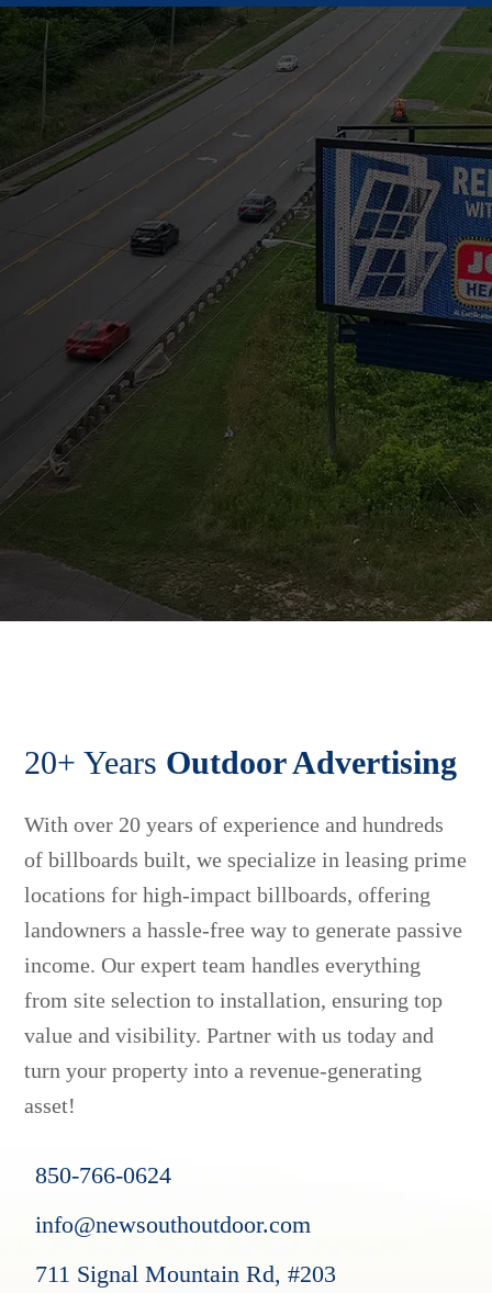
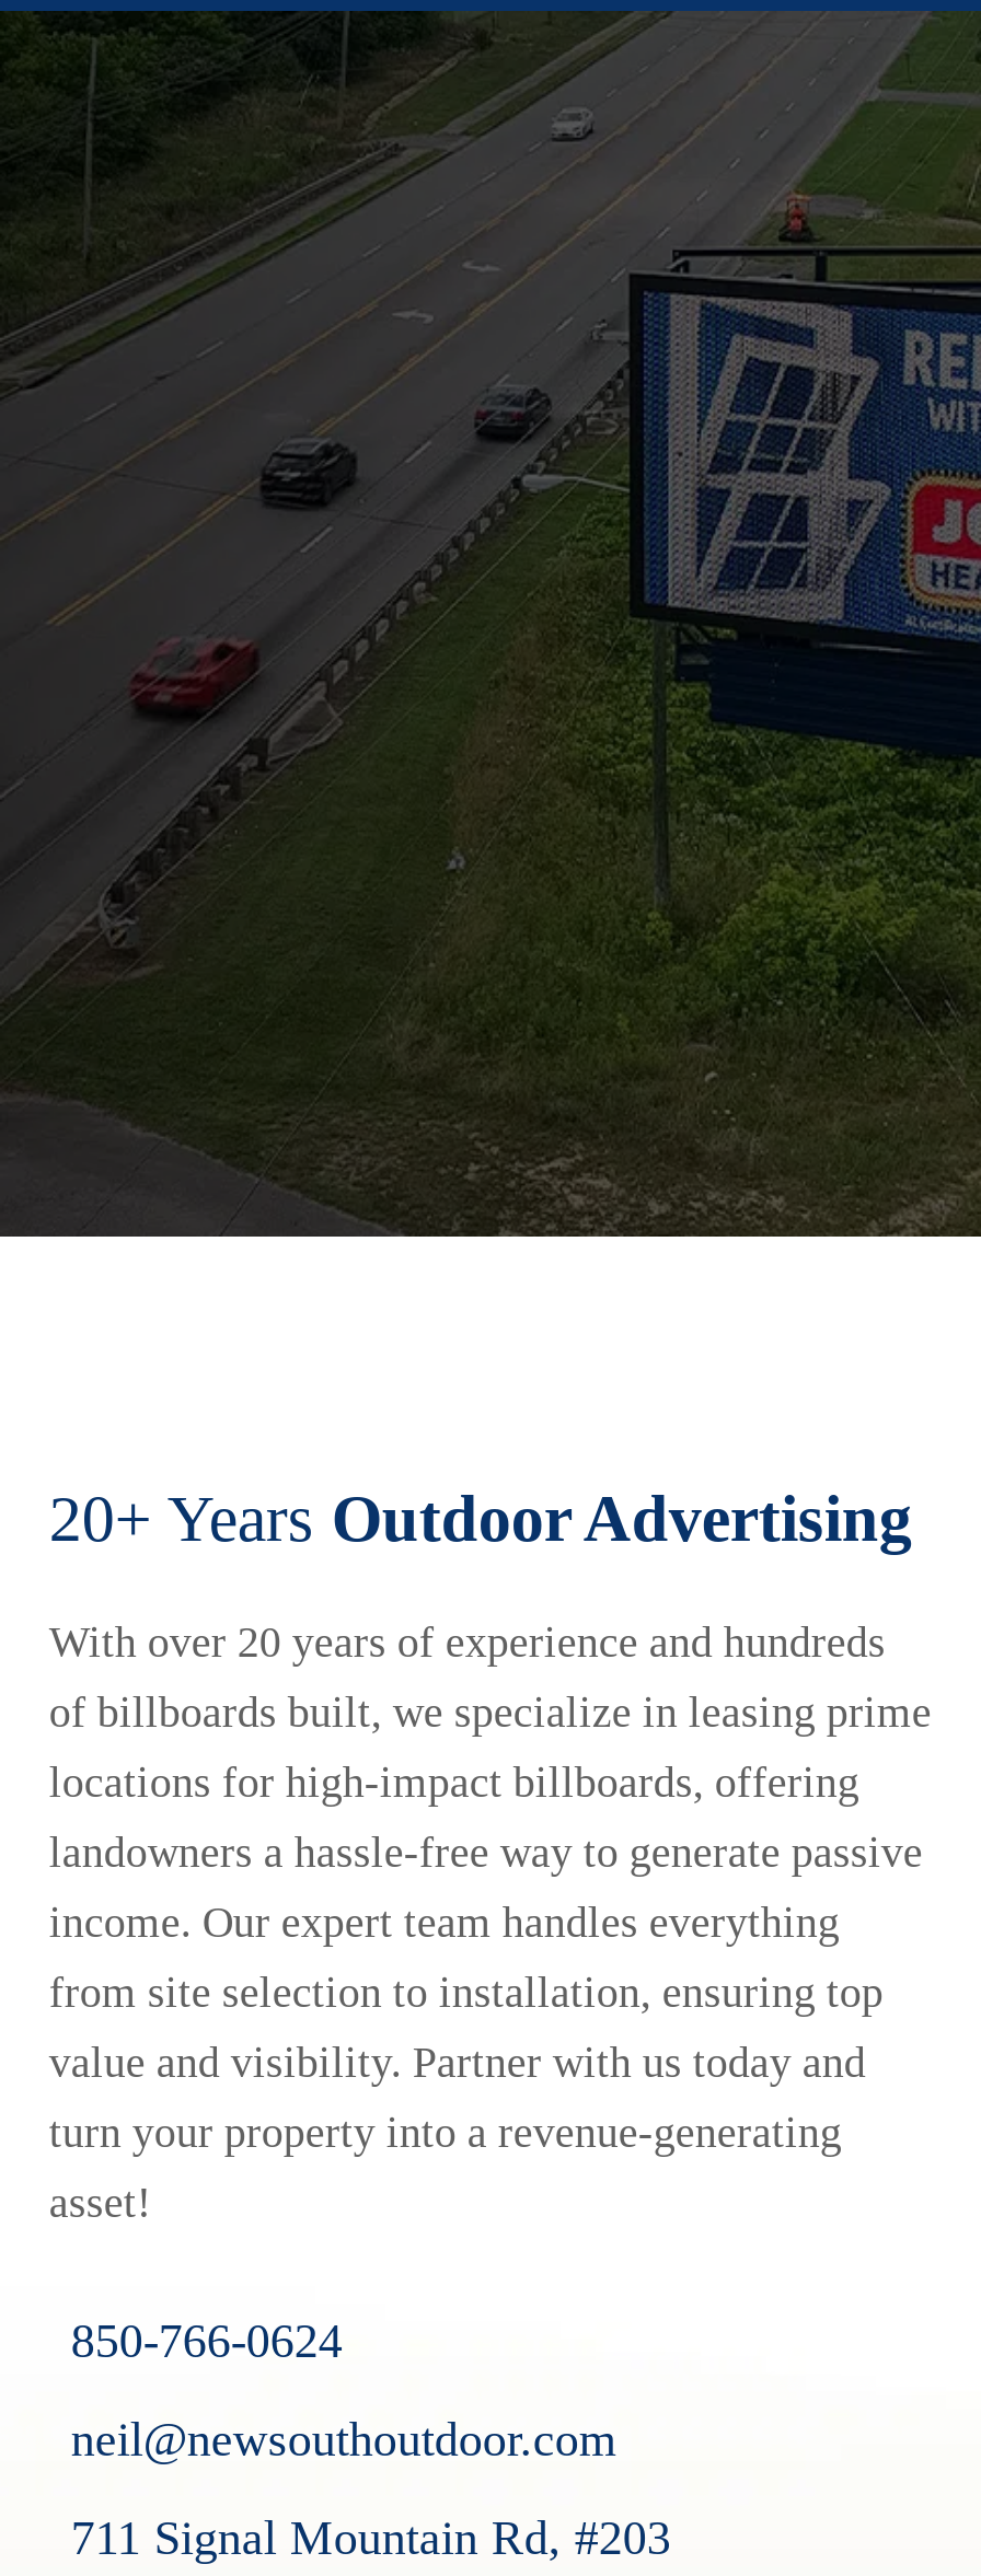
[36,1211,311,1238] info@newsouthoutdoor.com -> [71,2412,616,2467] neil@newsouthoutdoor.com

